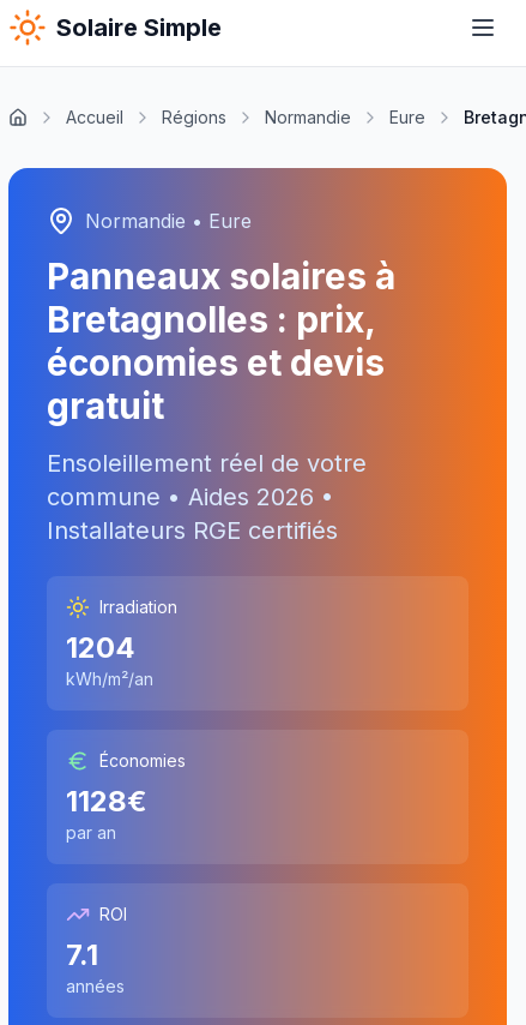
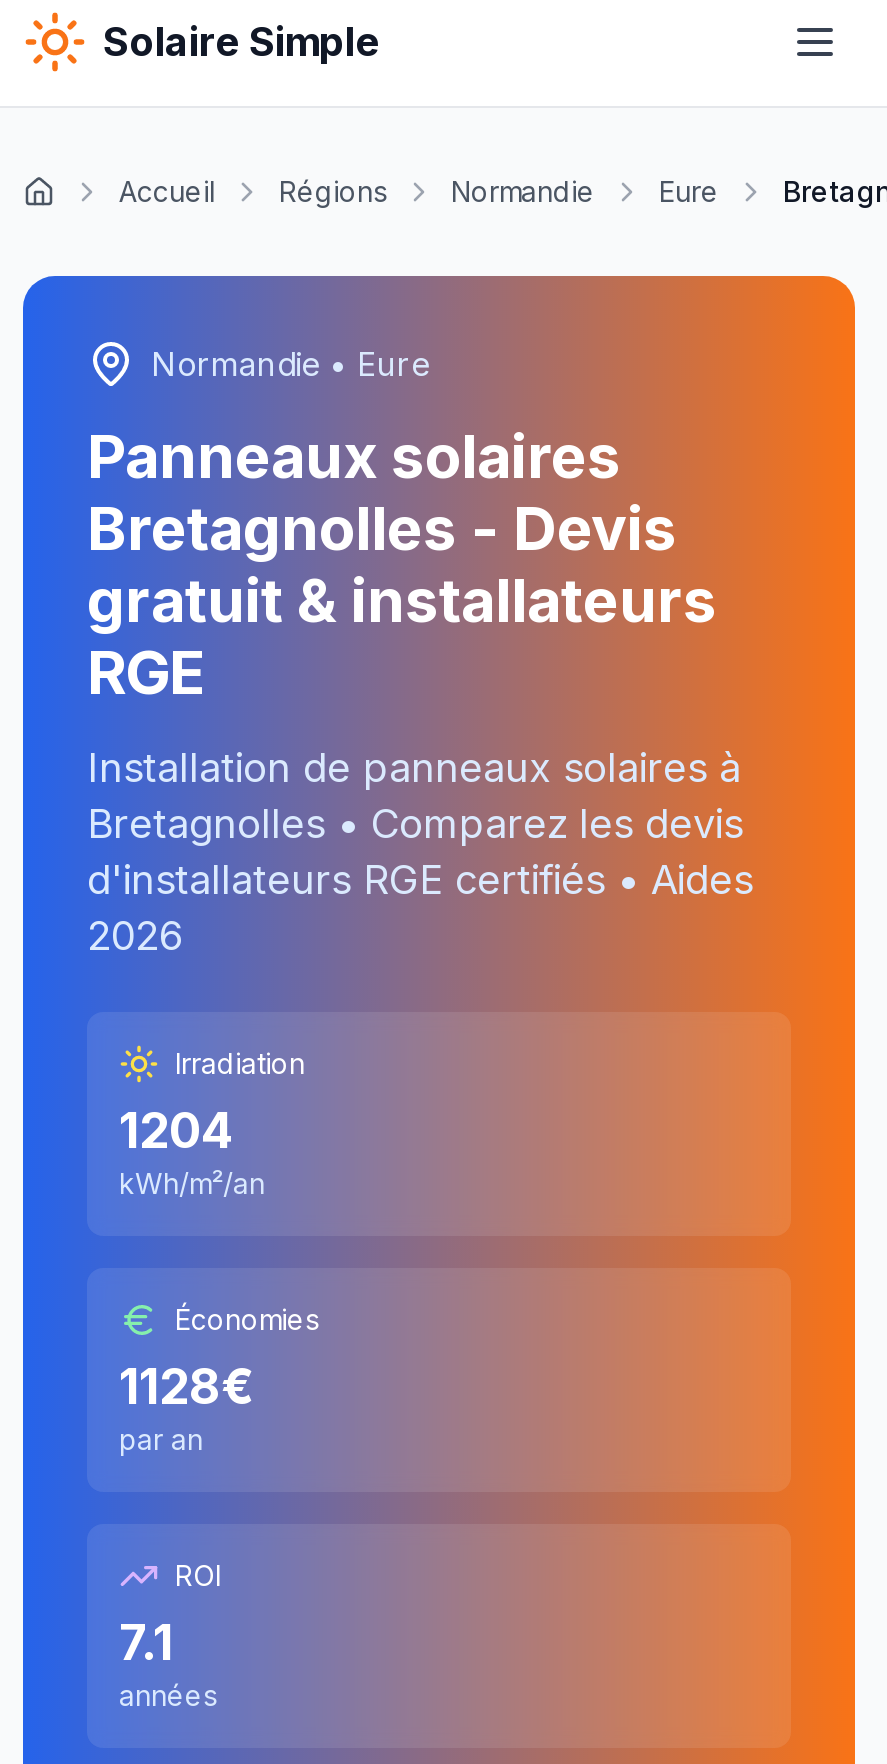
[47,254,395,427] Panneaux solaires à | Bretagnolles: prix, | économies et devis | gratuit -> [87,420,717,708] Panneaux solaires | Bretagnolles - Devis | gratuit & installateurs | RGE
[47,449,367,545] Ensoleillement réel de votre | commune • Aides 2026 • | Installateurs RGE certifiés -> [87,744,753,960] Installation de panneaux solaires à | Bretagnolles • Comparez les devis | d'installateurs RGE certifiés • Aides | 2026

